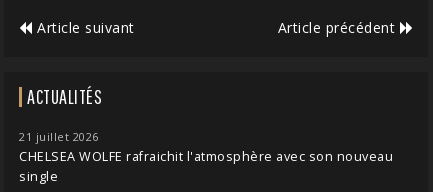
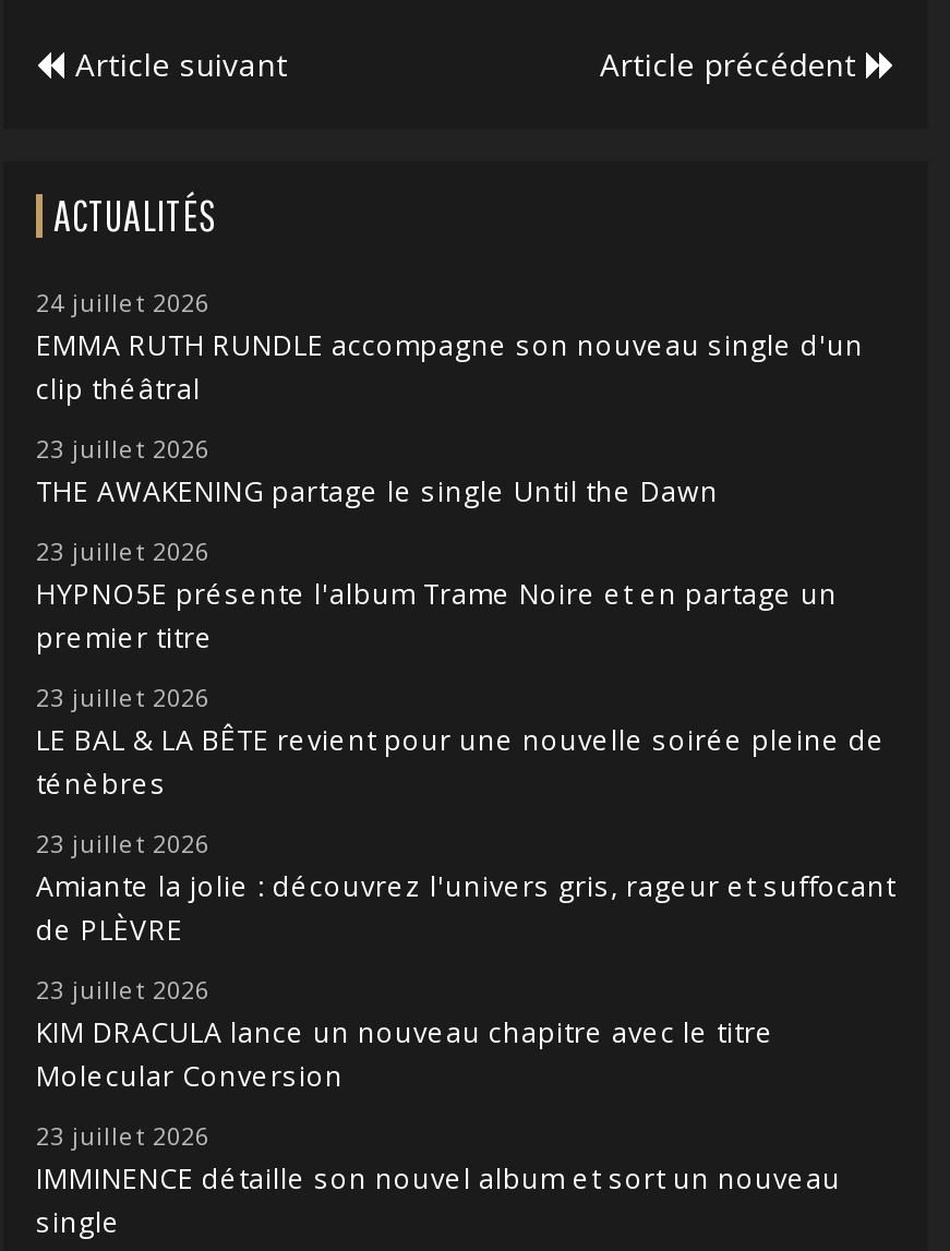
[19,129,393,165] 21 juillet 2026 | CHELSEA WOLFE rafraichit l'atmosphère avec son nouveau -> [36,286,895,1198] 24 juillet 2026 | EMMA RUTH RUNDLE accompagne son nouveau single d'un | clip théâtral | 23 juillet 2026 | THE AWAKENING partage le single Until the Dawn | 23 juillet 2026 | HYPNO5E présente l'album Trame Noire et en partage un | premier titre | 23 juillet 2026 | LE BAL & LA BÊTE revient pour une nouvelle soirée pleine de | ténèbres | 23 juillet 2026 | Amiante la jolie : découvrez l'univers gris, rageur et suffocant | de PLÈVRE | 23 juillet 2026 | KIM DRACULA lance un nouveau chapitre avec le titre | Molecular Conversion | 23 juillet 2026 | IMMINENCE détaille son nouvel album et sort un nouveau

